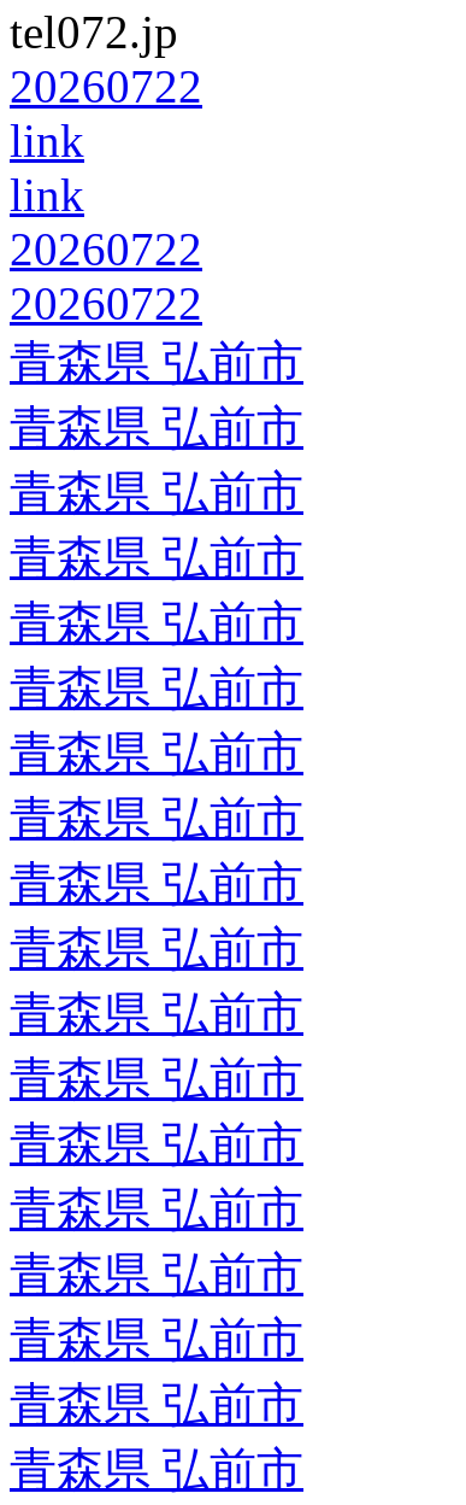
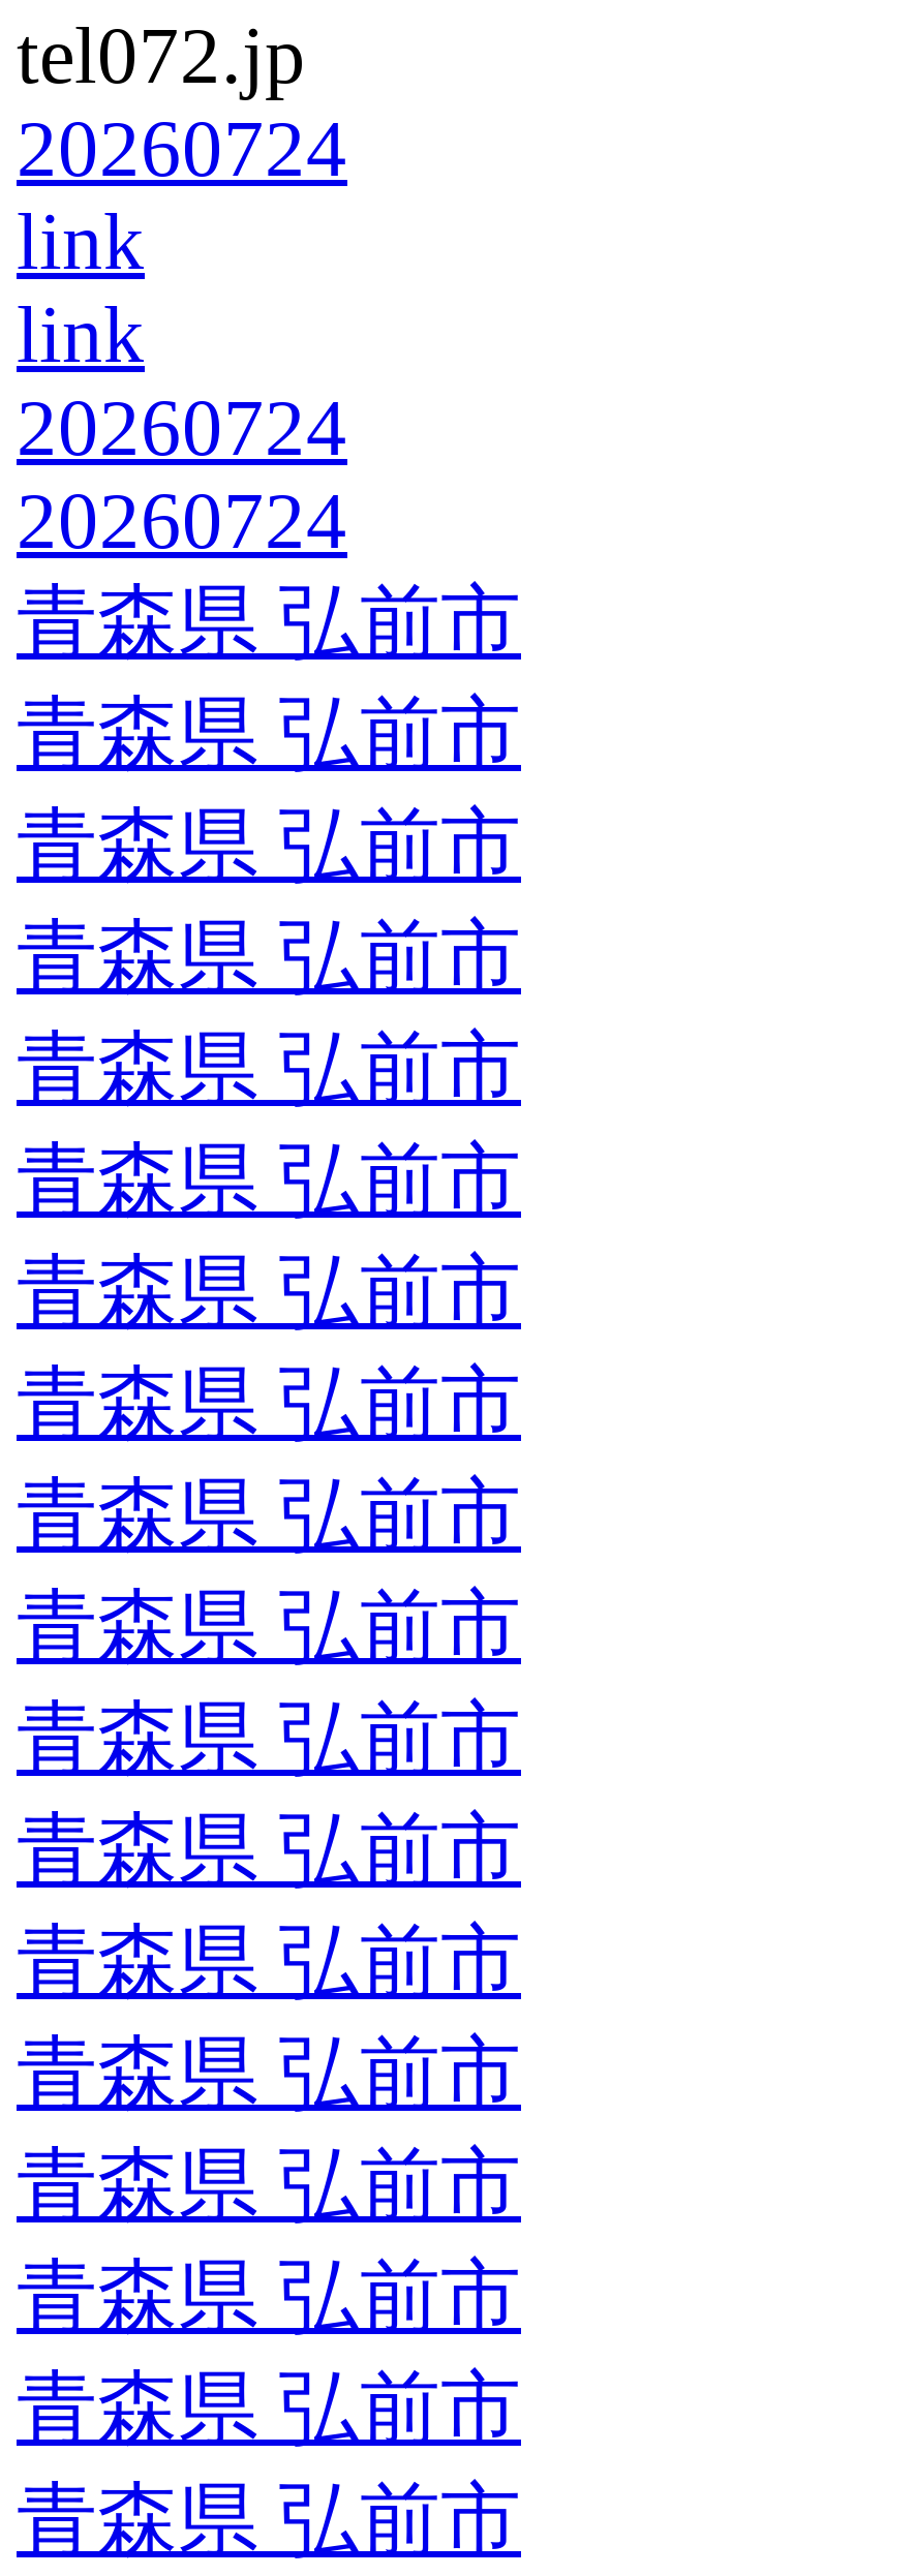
[10,60,202,112] 20260722 -> [17,103,347,192] 20260724
[10,223,202,275] 20260722 -> [17,382,347,471] 20260724
[10,277,202,329] 20260722 -> [17,476,347,564] 20260724

